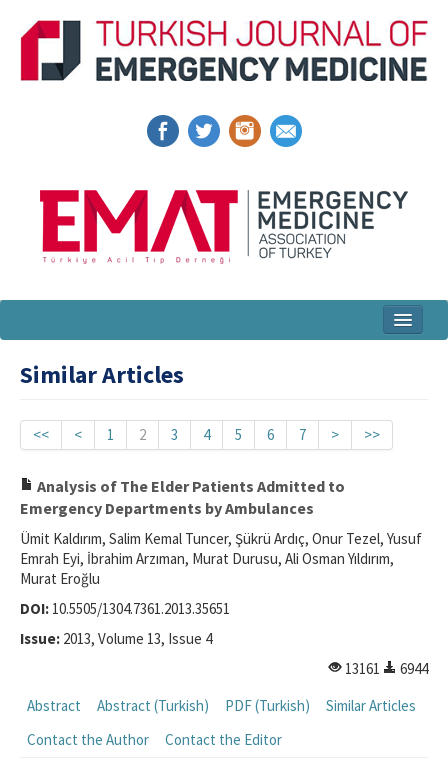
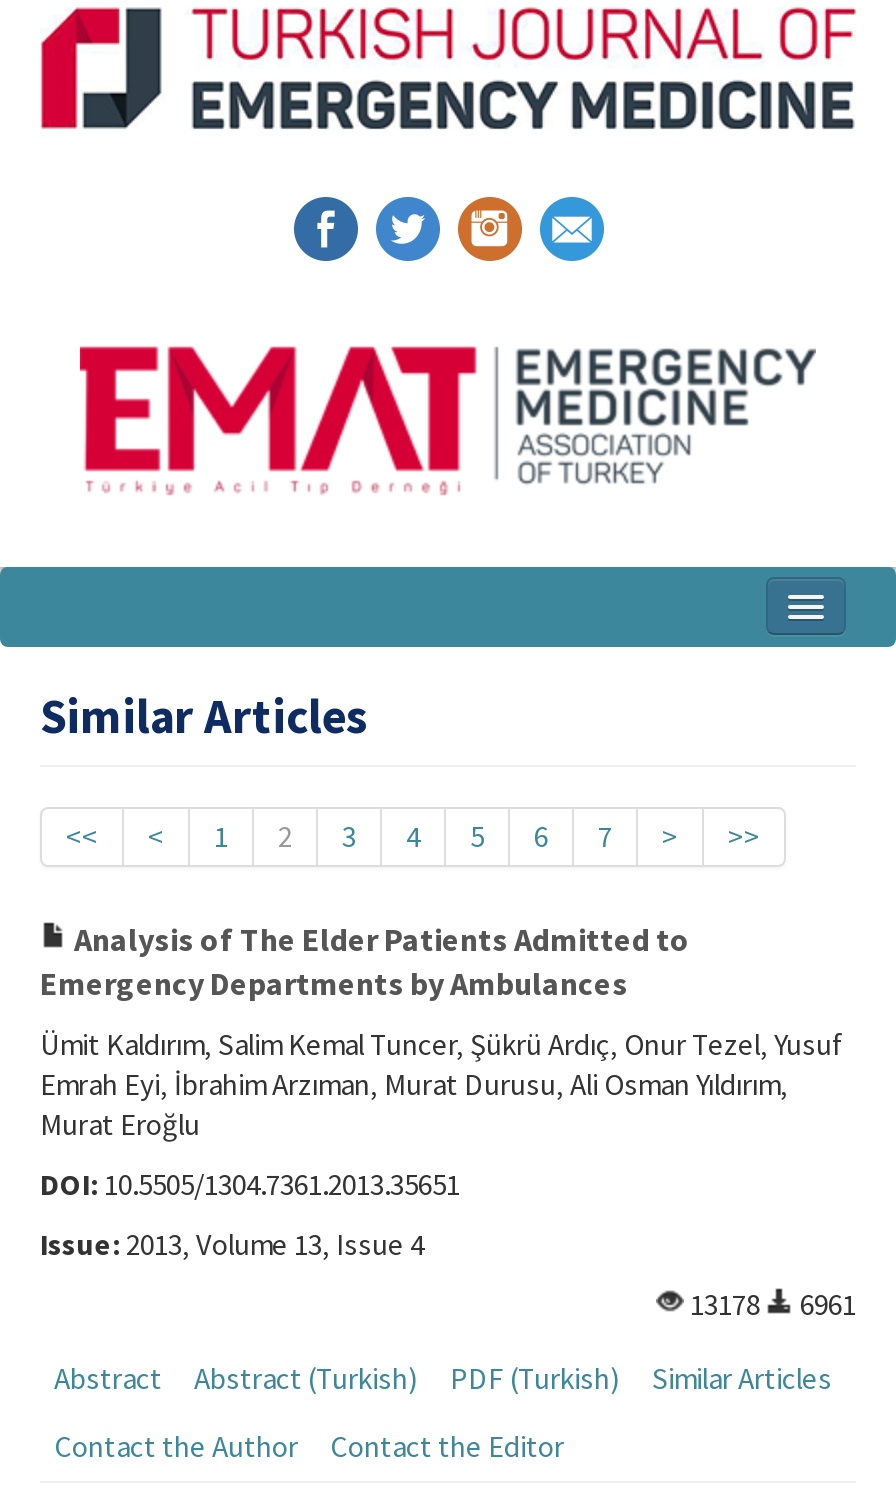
[342,659,383,678] 13161 -> [684,1285,766,1323] 13178
[397,659,428,678] 6944 -> [794,1285,856,1323] 6961

